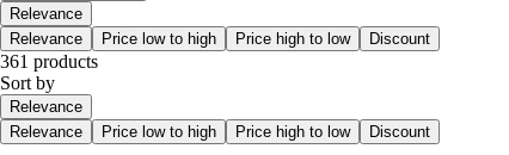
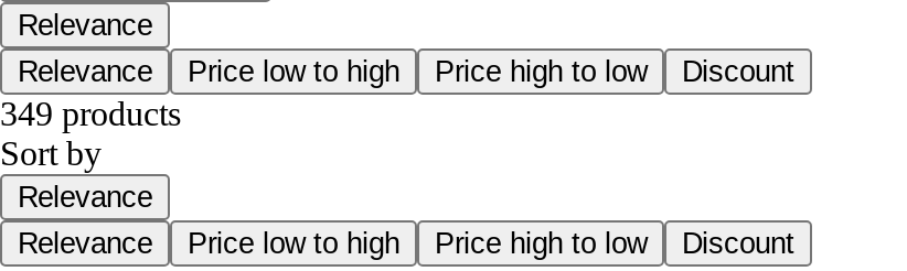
[0,51,98,71] 361 products -> [0,95,181,132] 349 products

